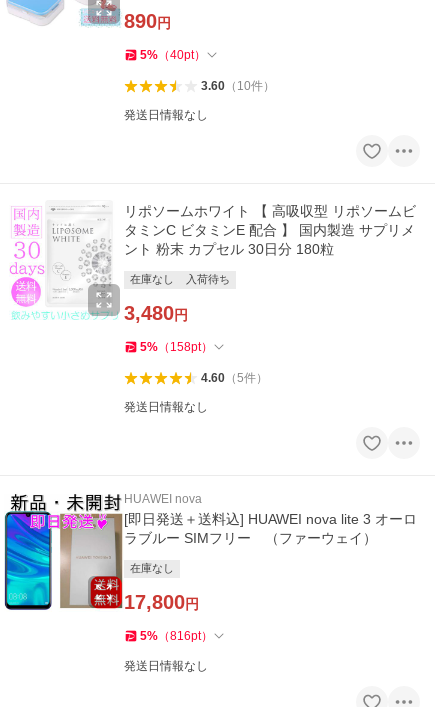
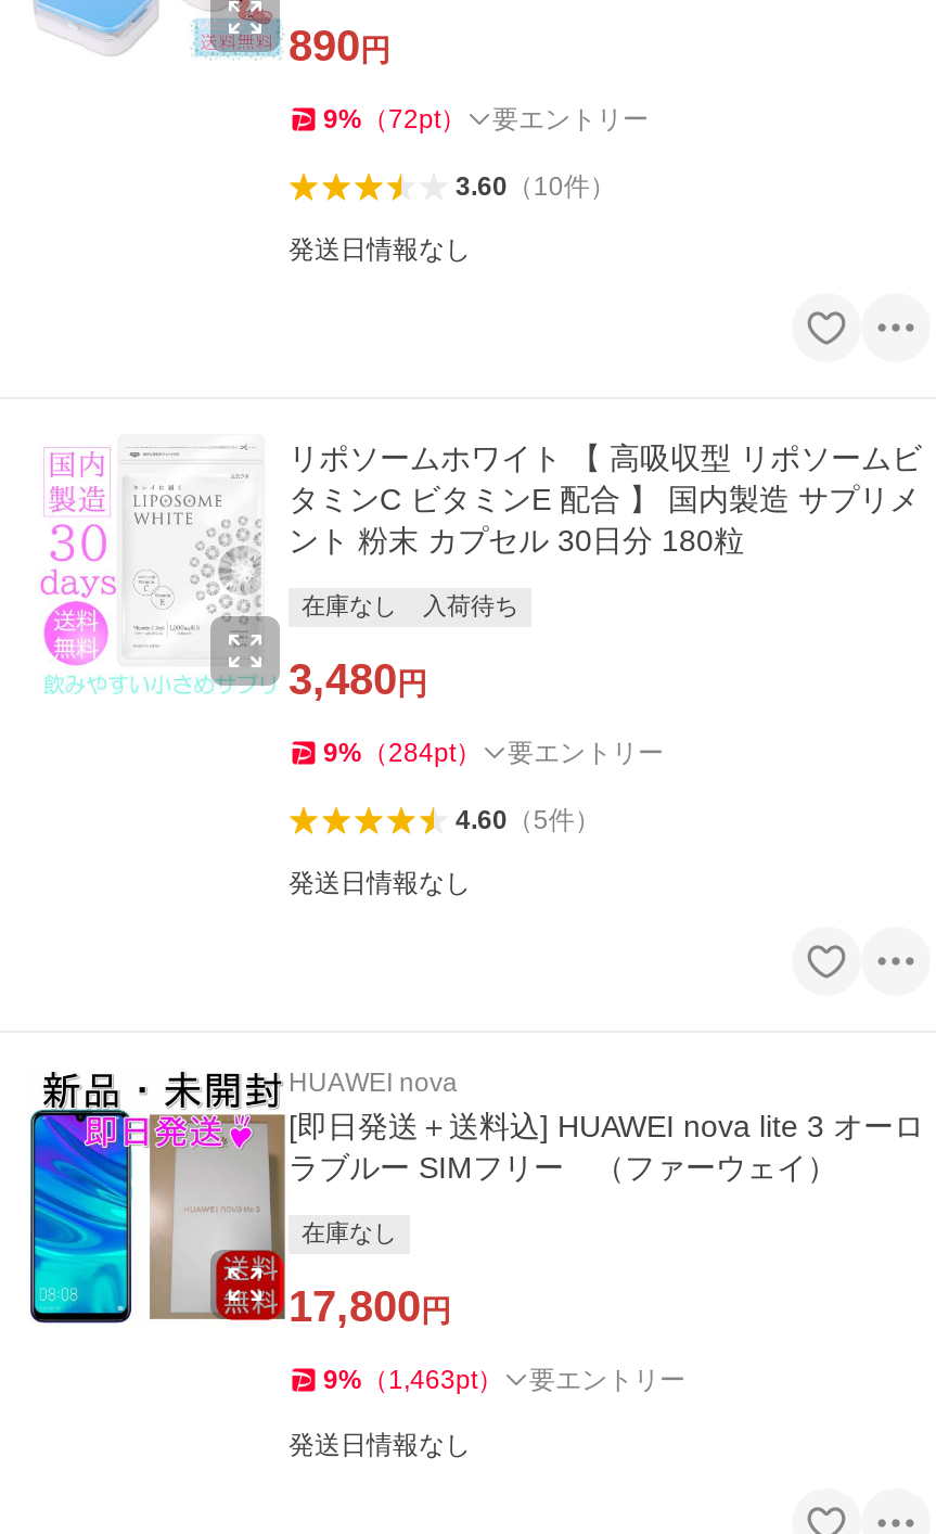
[140,48,206,62] 5%（40pt） -> [323,105,649,135] 9%（72pt） | 要エントリー
[140,340,213,354] 5%（158pt） -> [323,738,664,769] 9%（284pt） | 要エントリー
[140,629,213,643] 5%（816pt） -> [323,1365,685,1396] 9%（1,463pt） | 要エントリー

